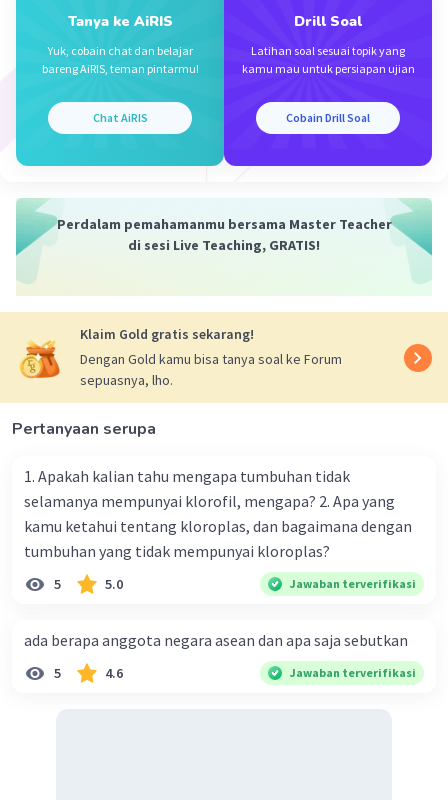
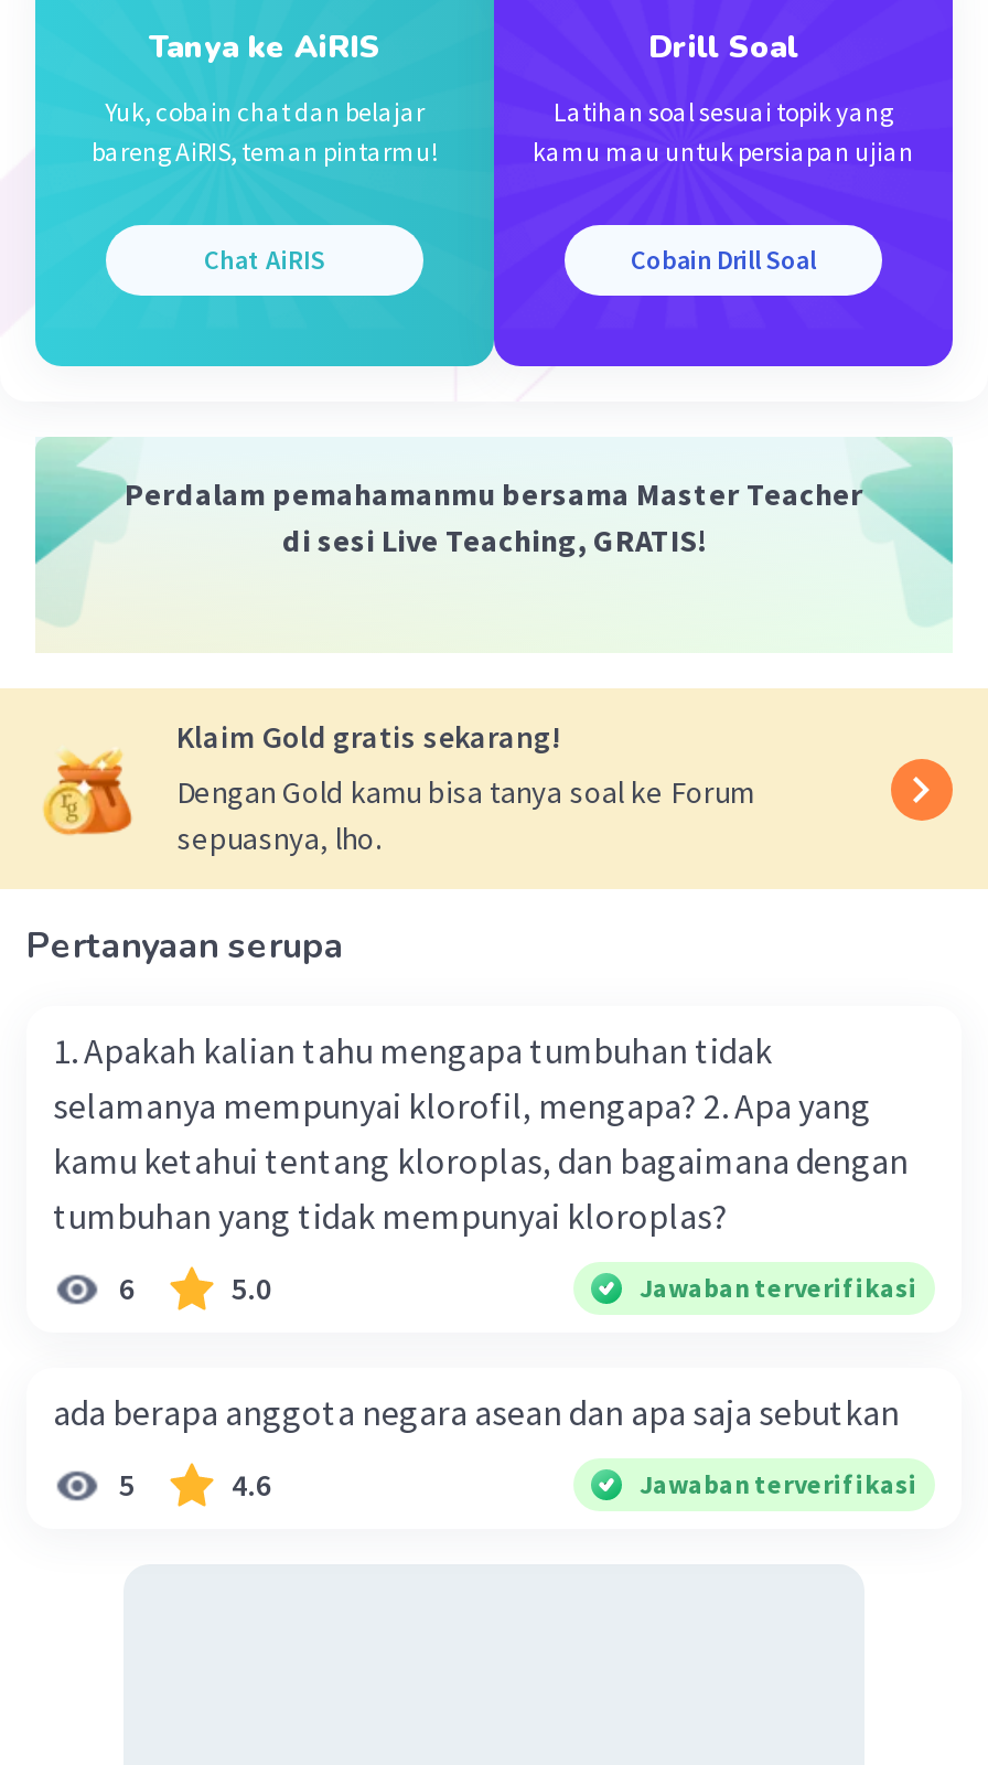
[54,575,61,593] 5 -> [119,1269,135,1309] 6

